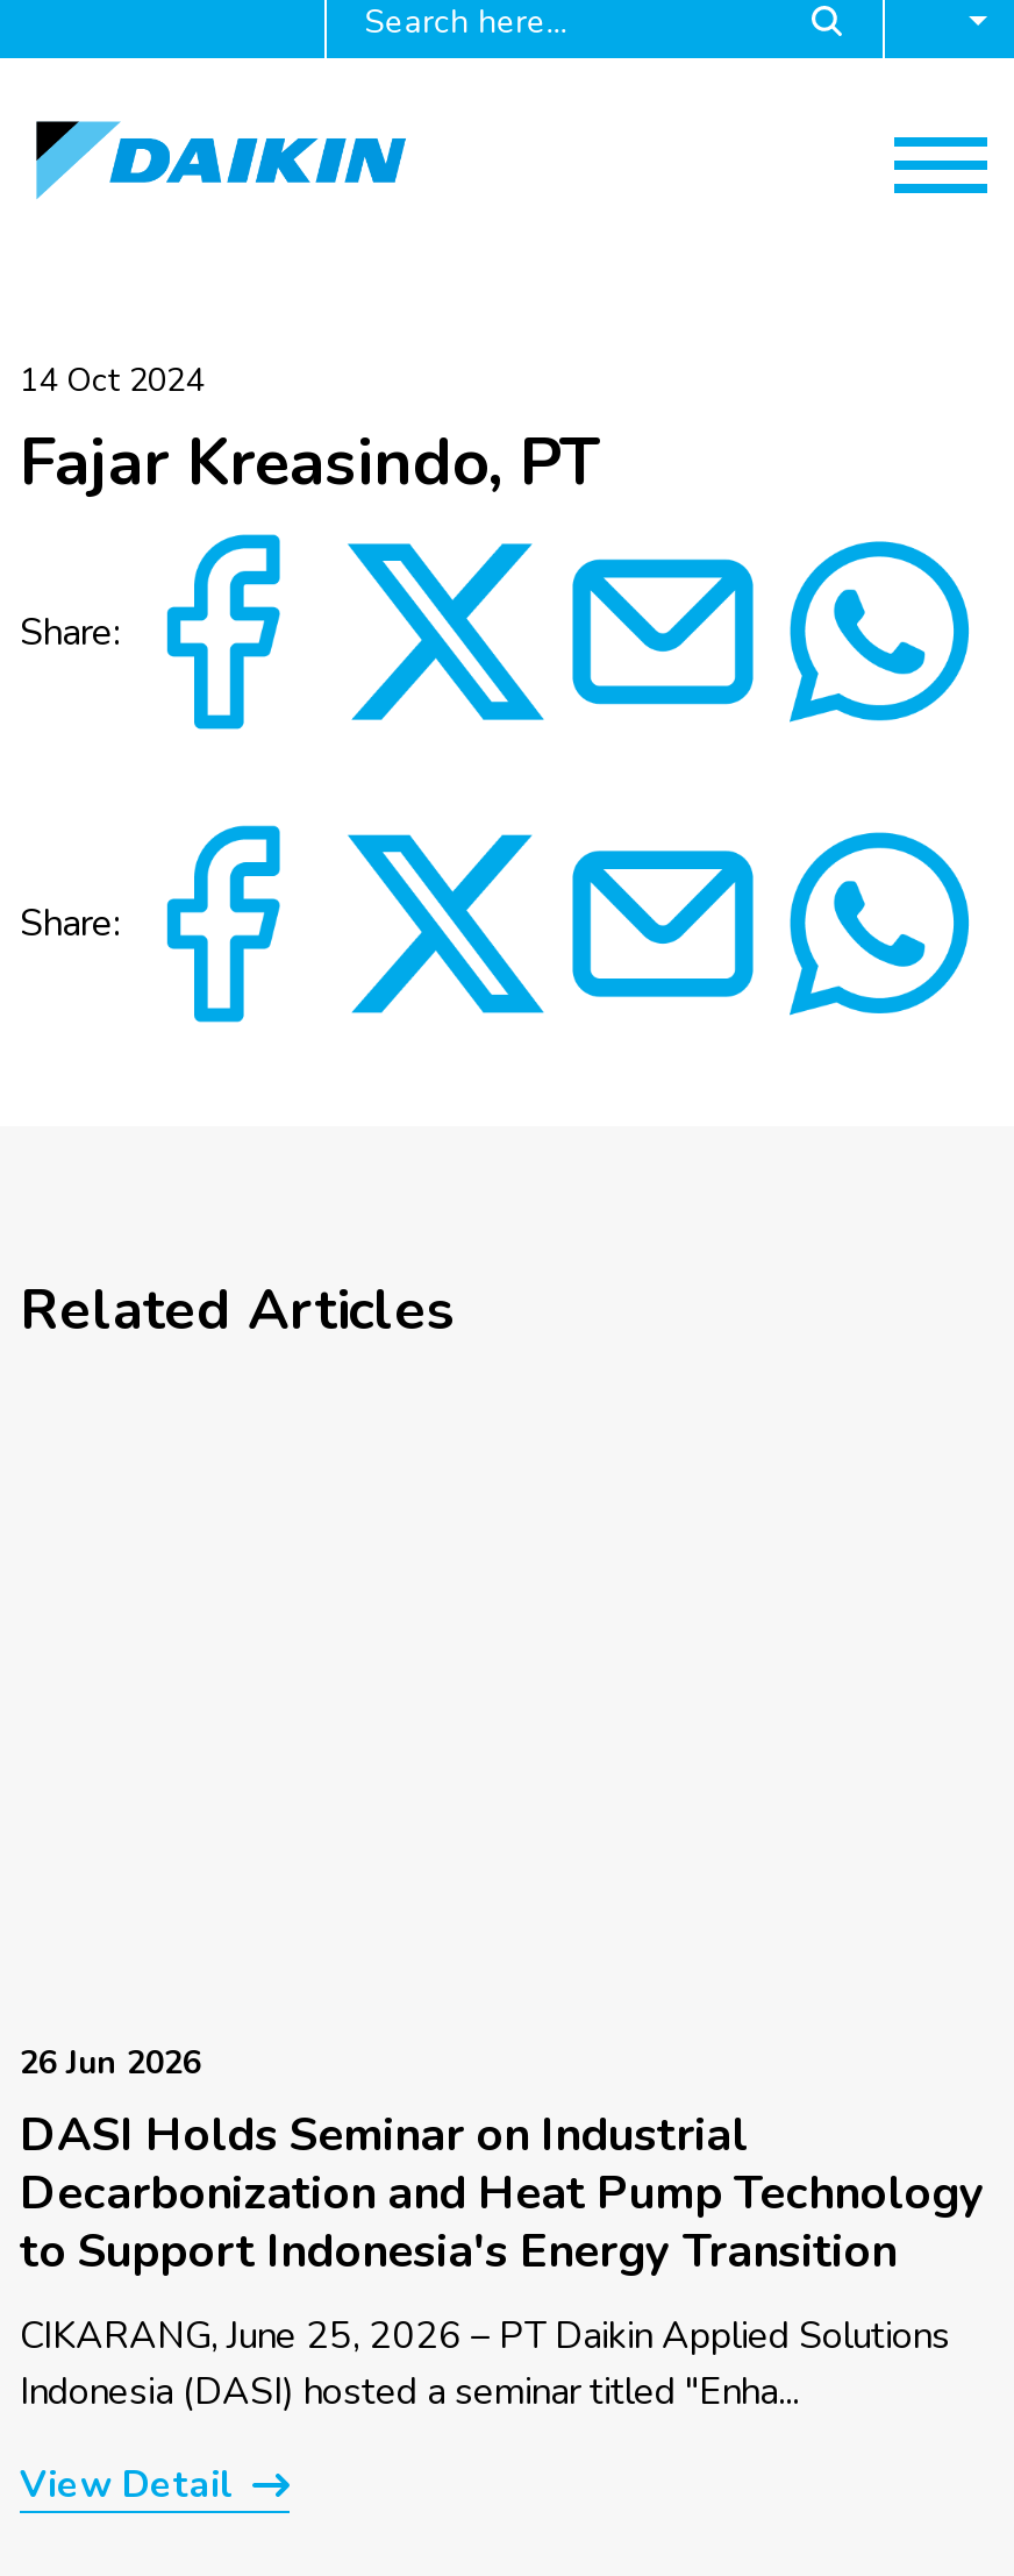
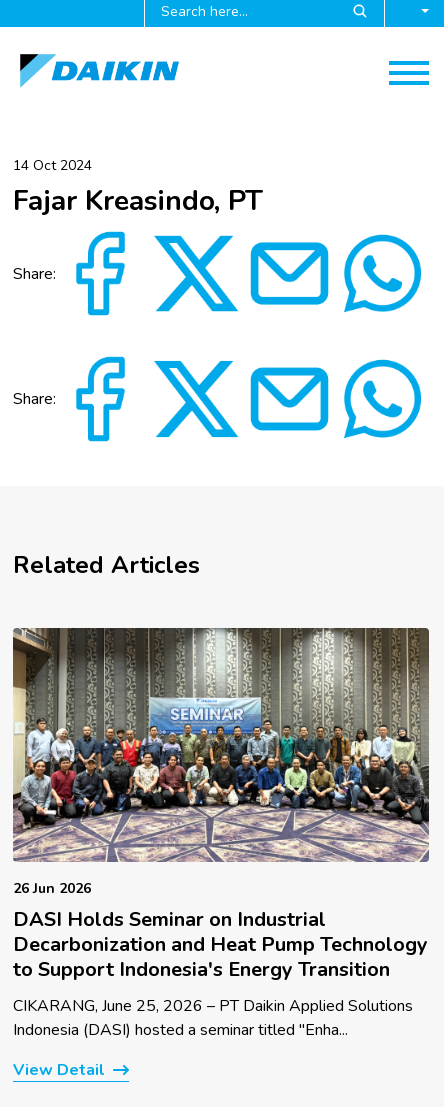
none -> [12,627,430,863] [image]

